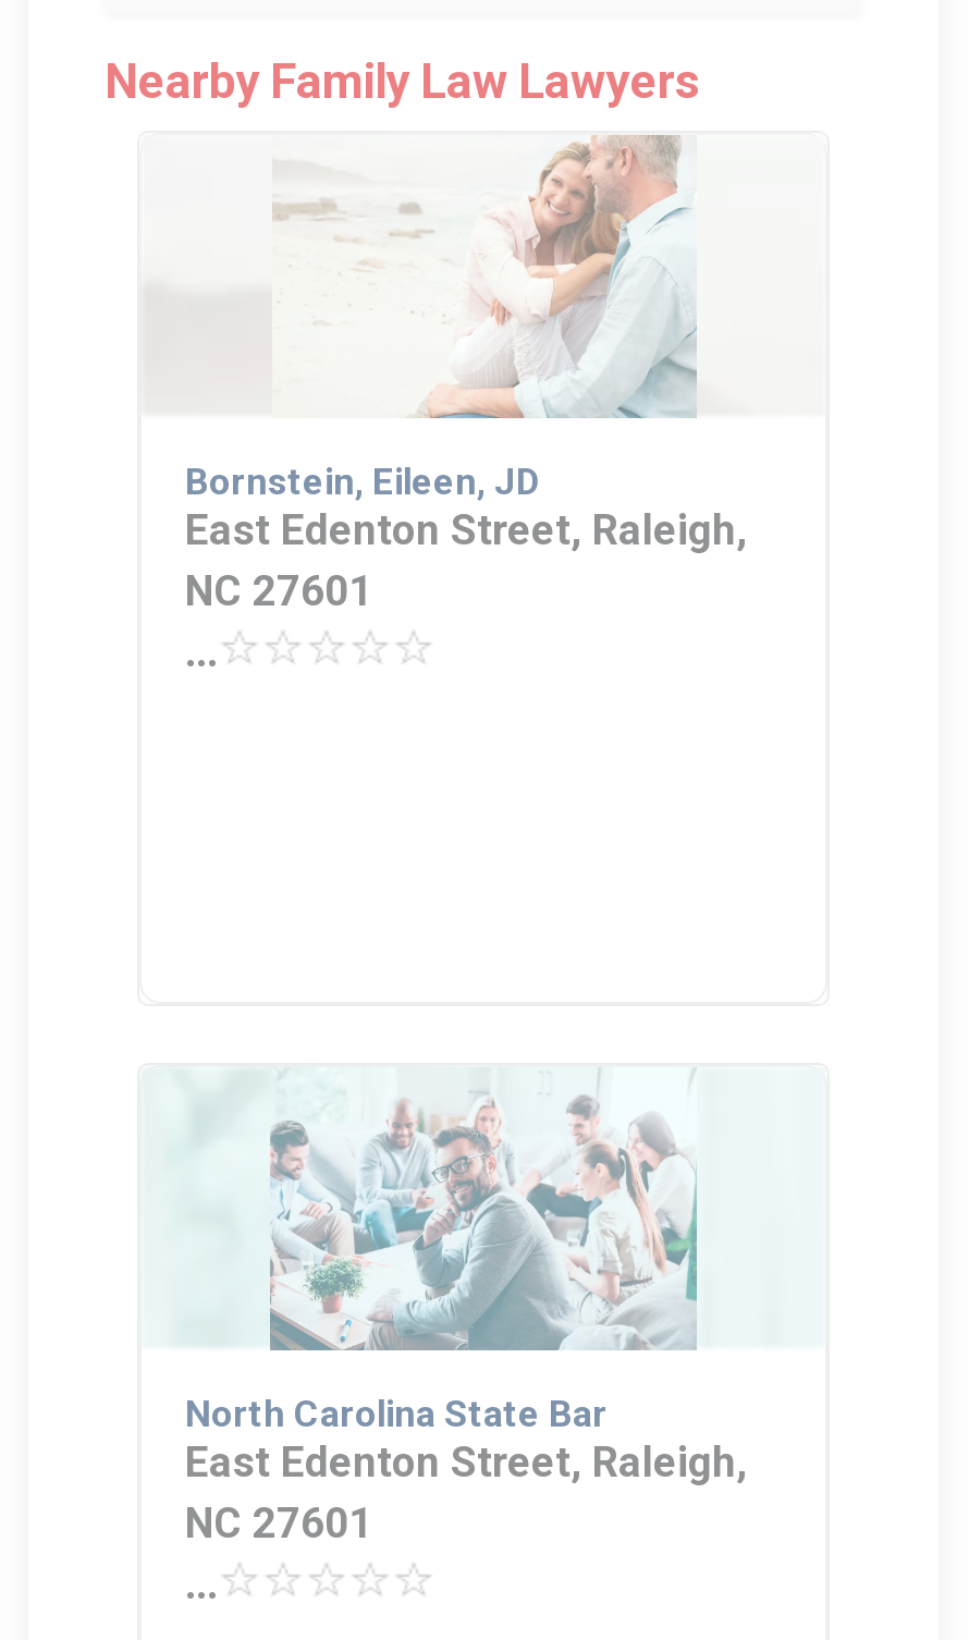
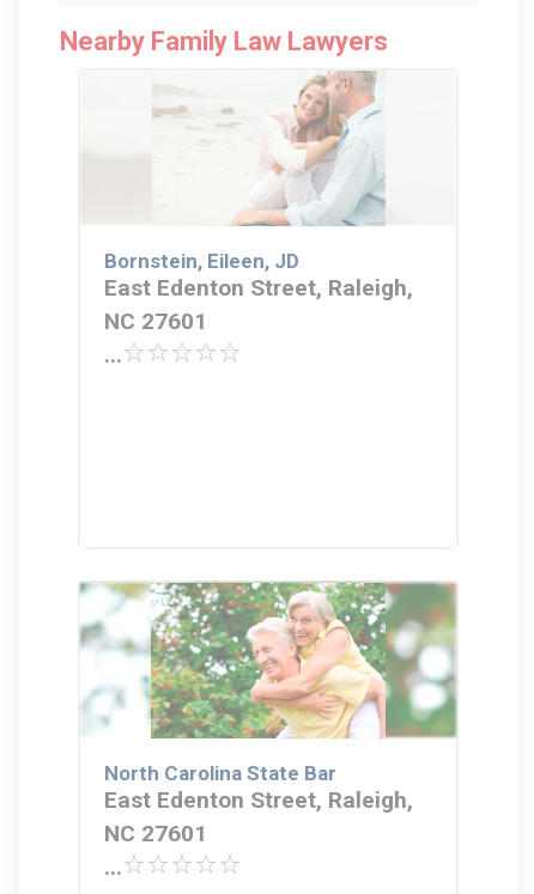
[139,1065,827,1353] [image] -> [79,580,459,740] [image]

